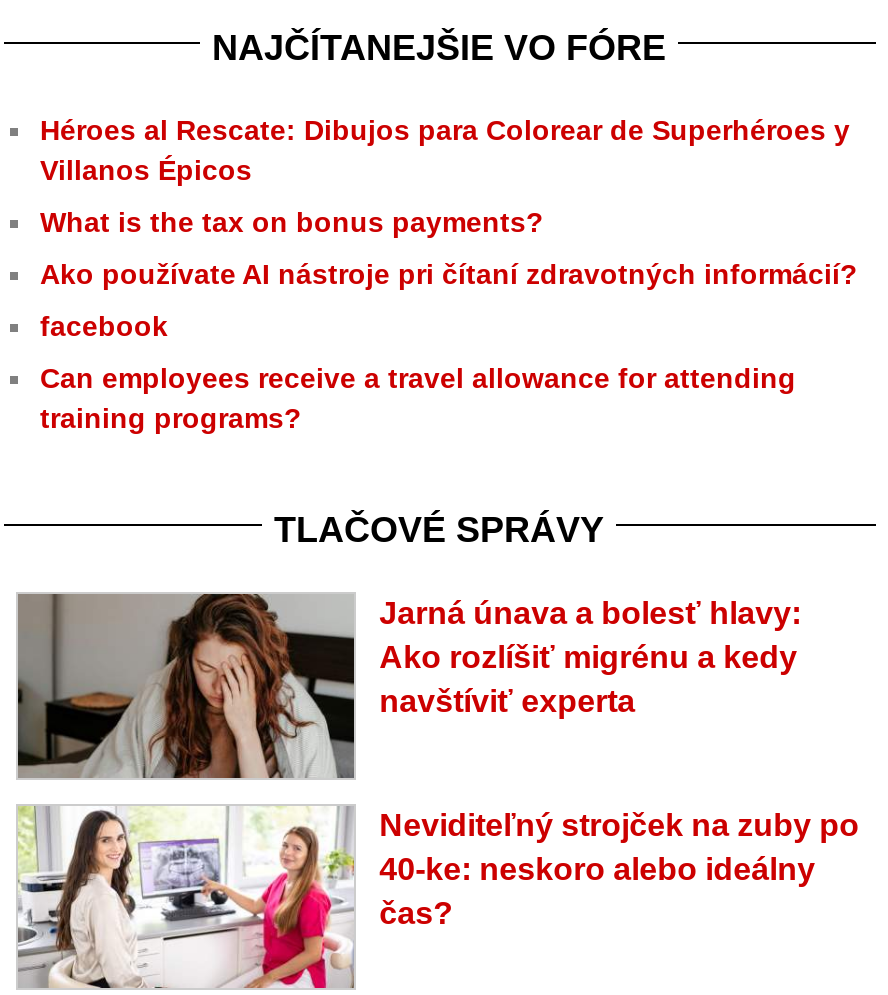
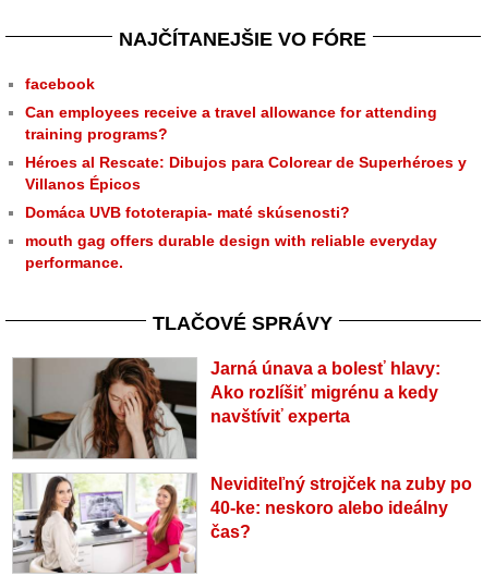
moved [40,114,850,186] -> [25,153,467,193]: Héroes al Rescate: Dibujos para Colorear de Superhéroes y | Villanos Épicos
[40,206,858,290] What is the tax on bonus payments? | Ako používate AI nástroje pri čítaní zdravotných informácií? -> none
moved [40,310,796,434] -> [25,75,437,143]: facebook | Can employees receive a travel allowance for attending | training programs?
none -> [25,203,437,271] Domáca UVB fototerapia- maté skúsenosti? | mouth gag offers durable design with reliable everyday | performance.

